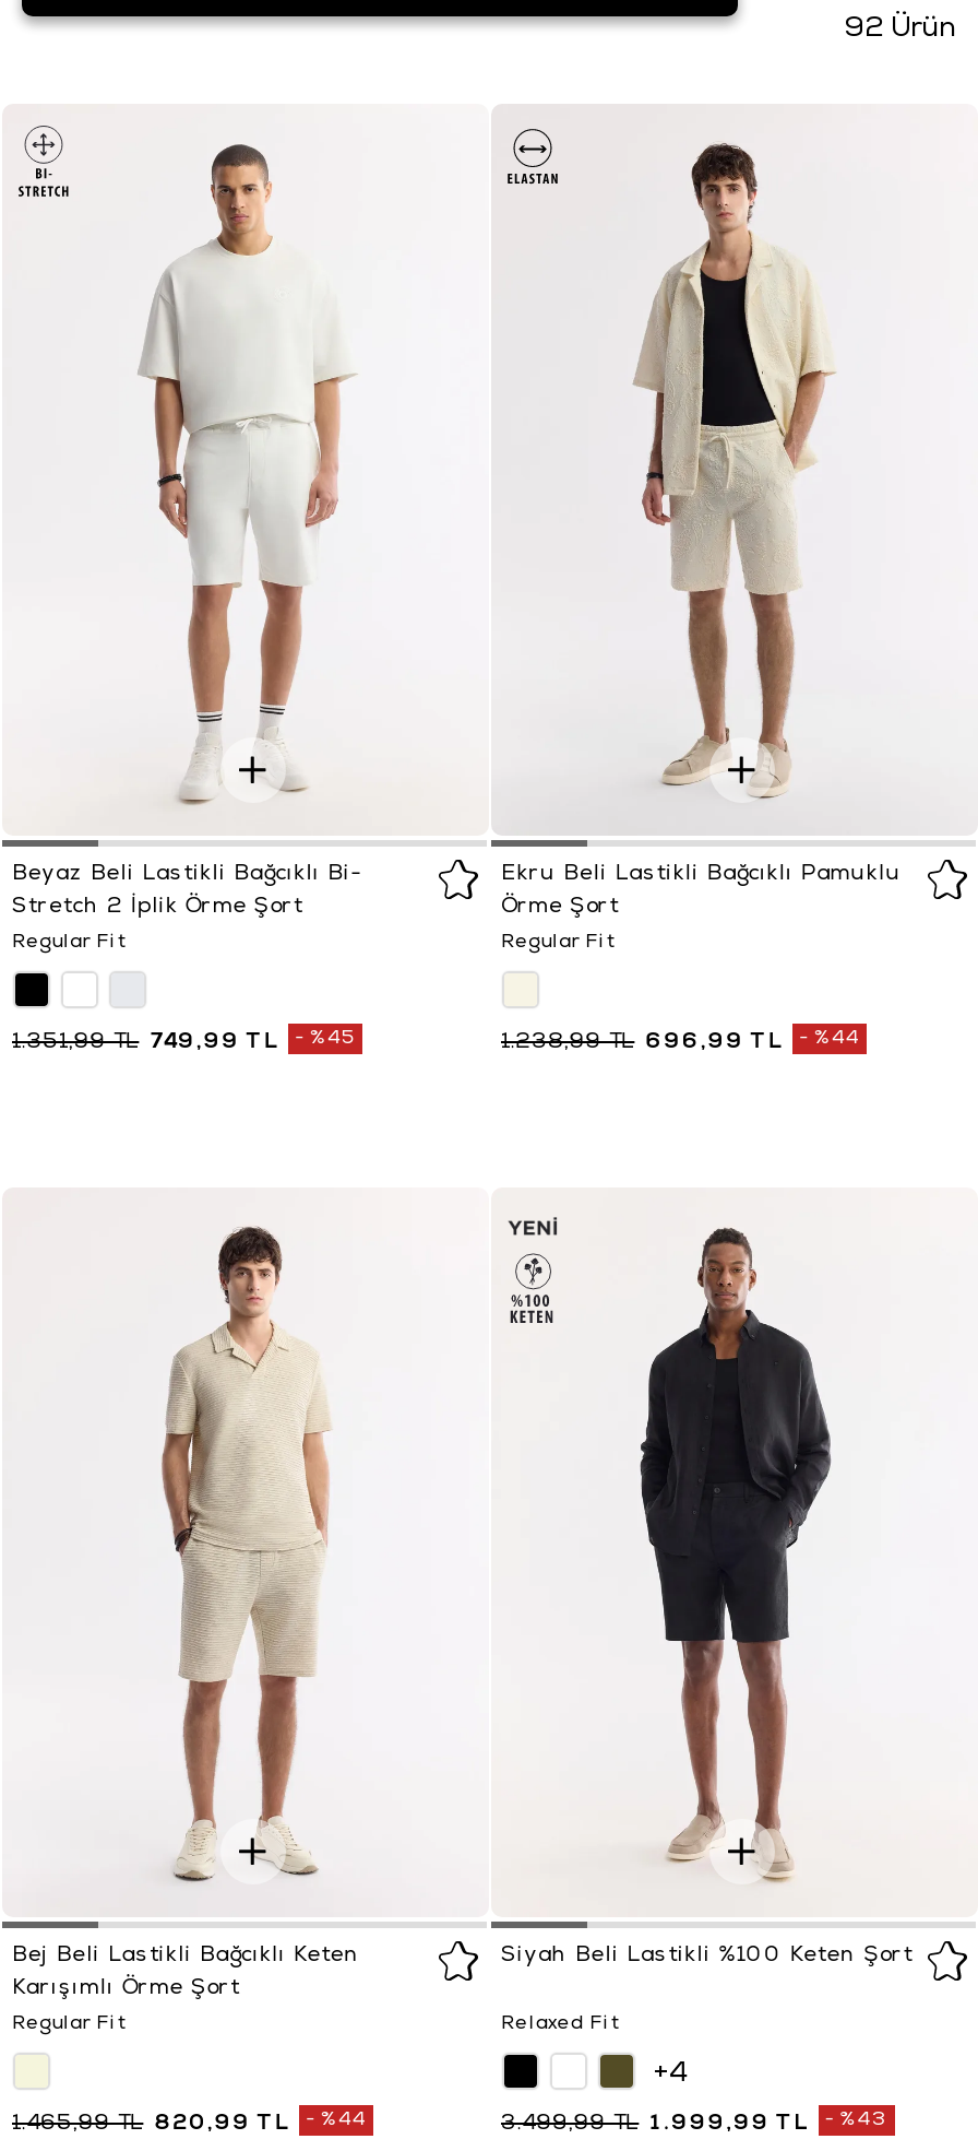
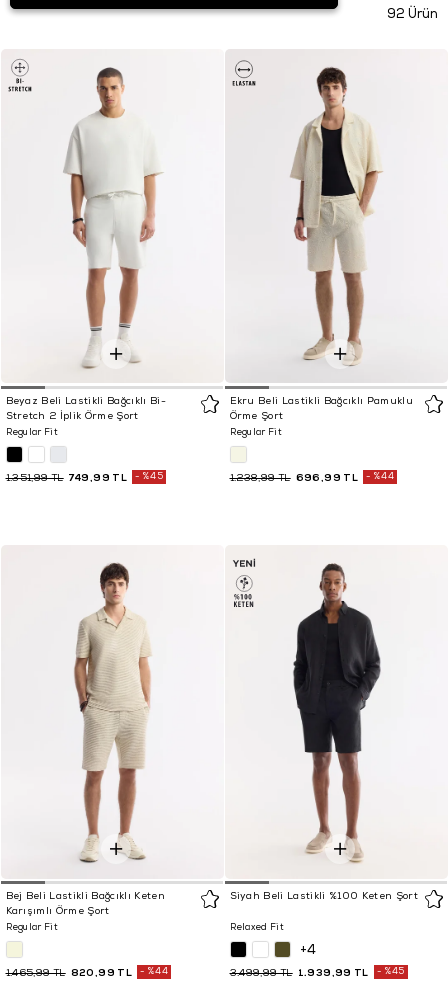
[650,2107,808,2136] 1.999,99 TL -> [298,966,369,979] 1.939,99 TL
[840,2107,888,2131] %43 -> [384,966,405,977] %45

